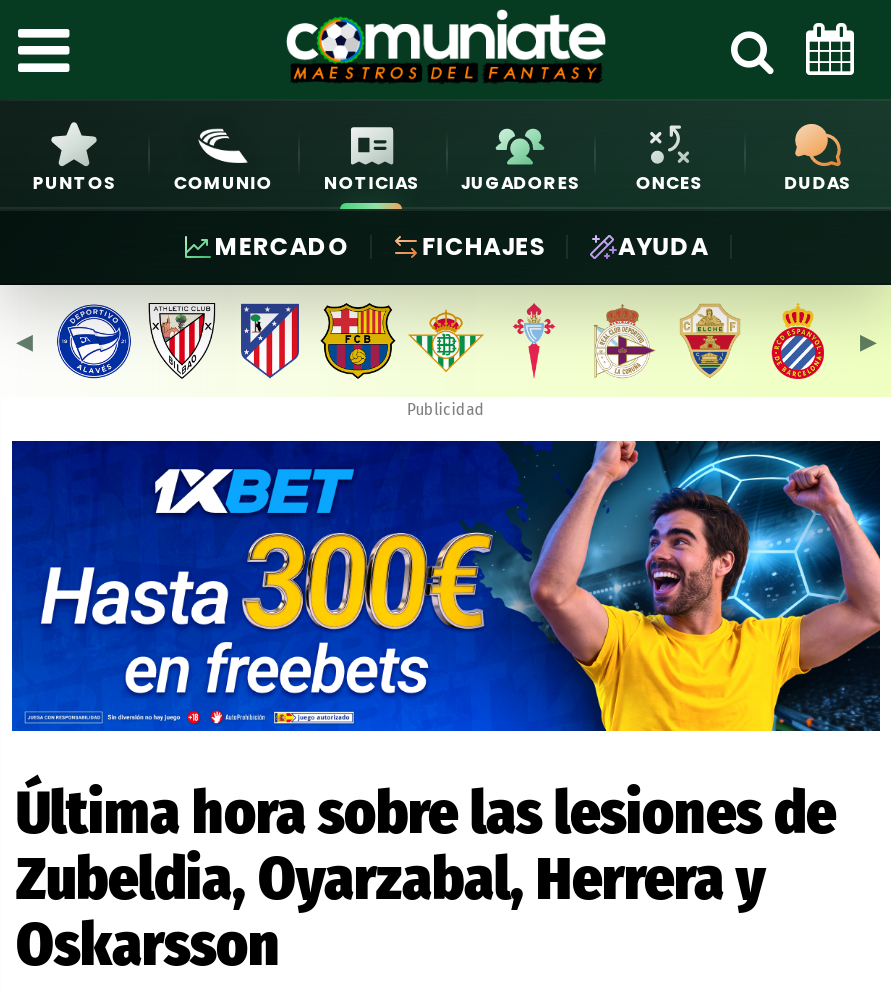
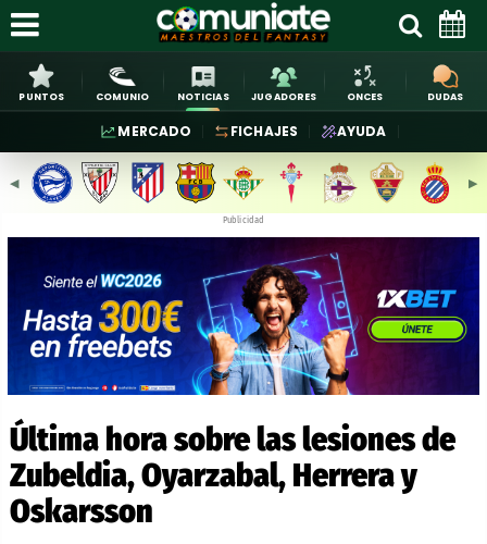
[12,439,882,733] [image] -> [8,236,480,396] [image]

